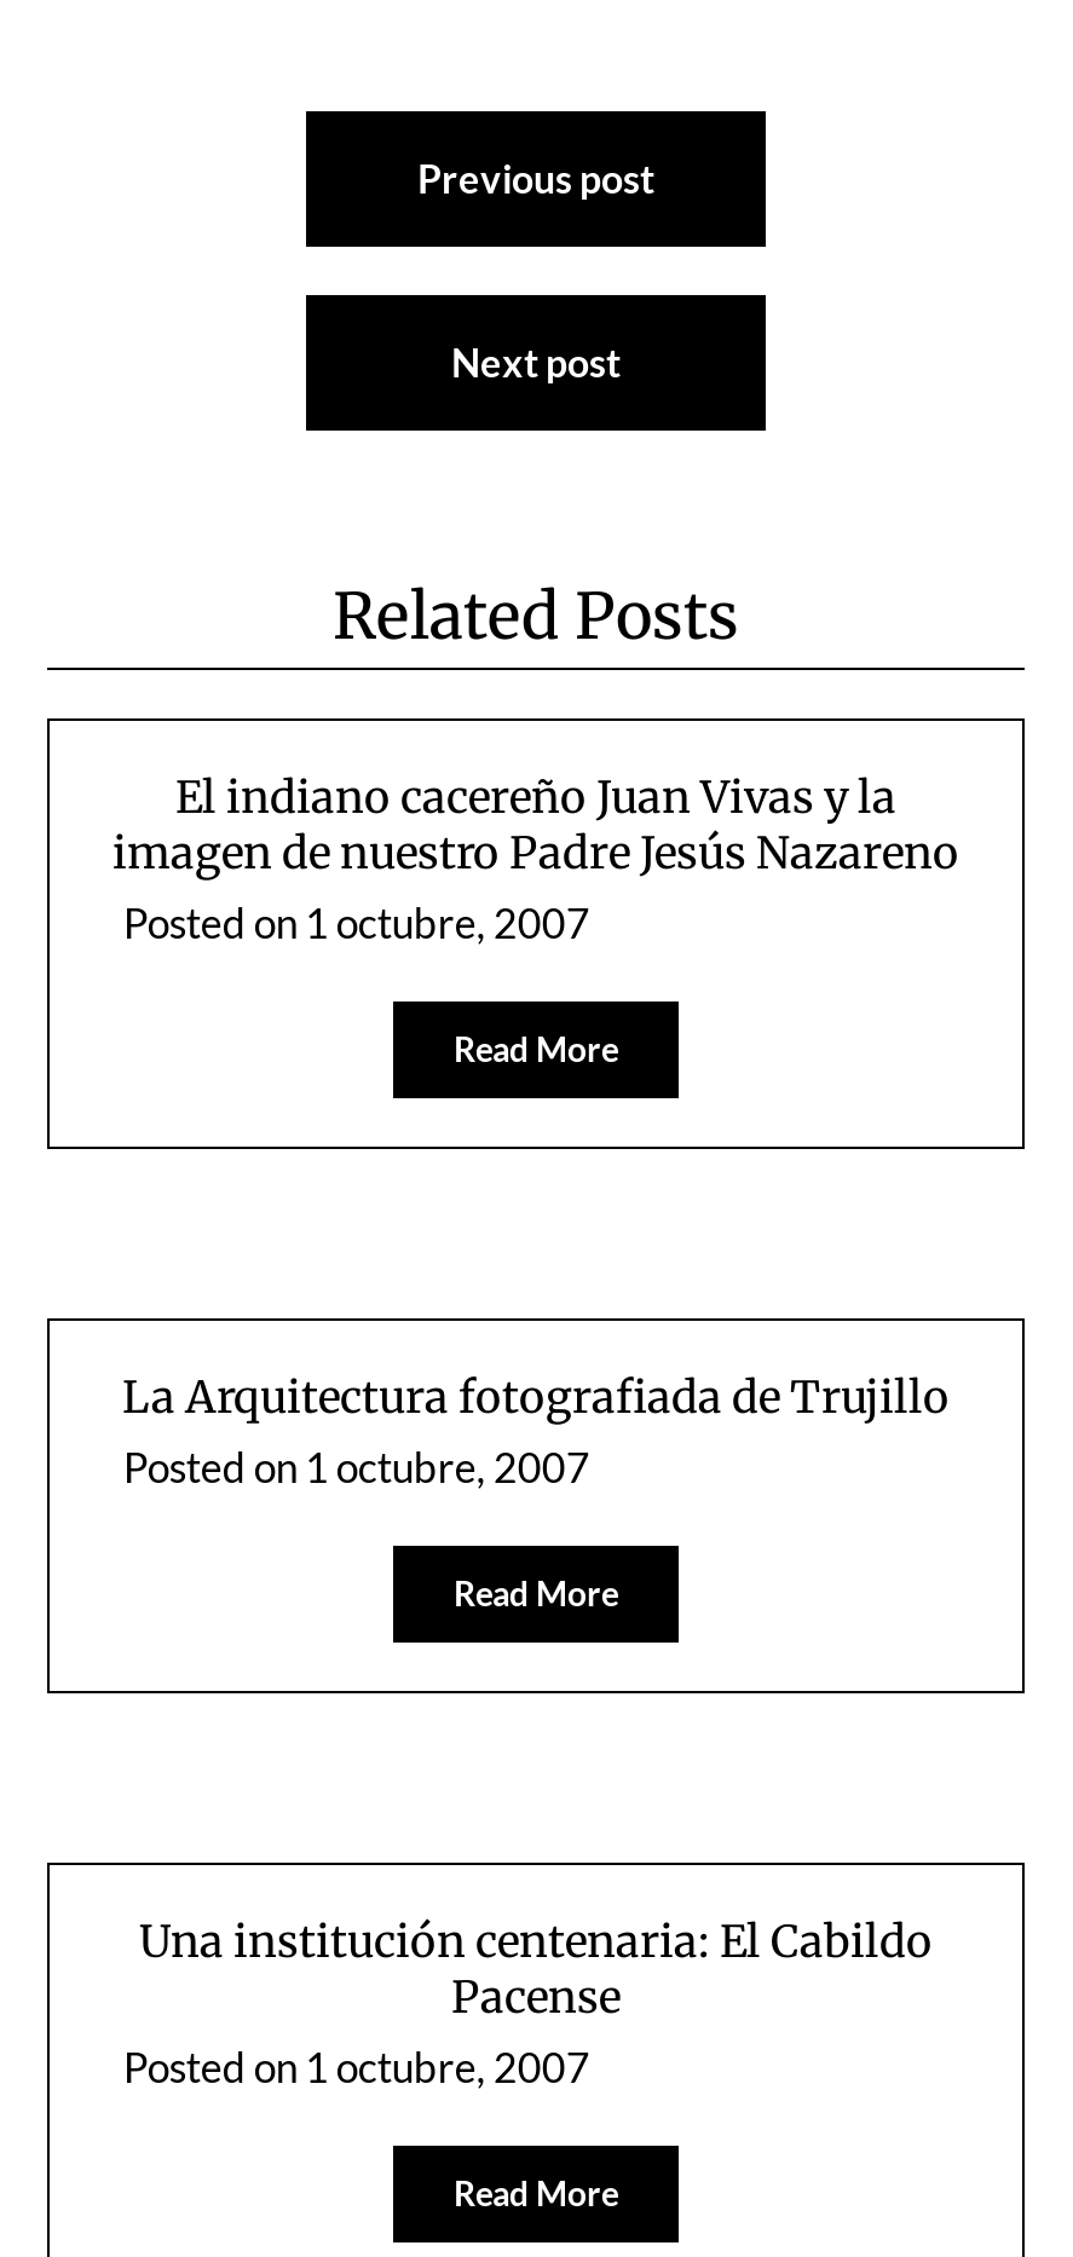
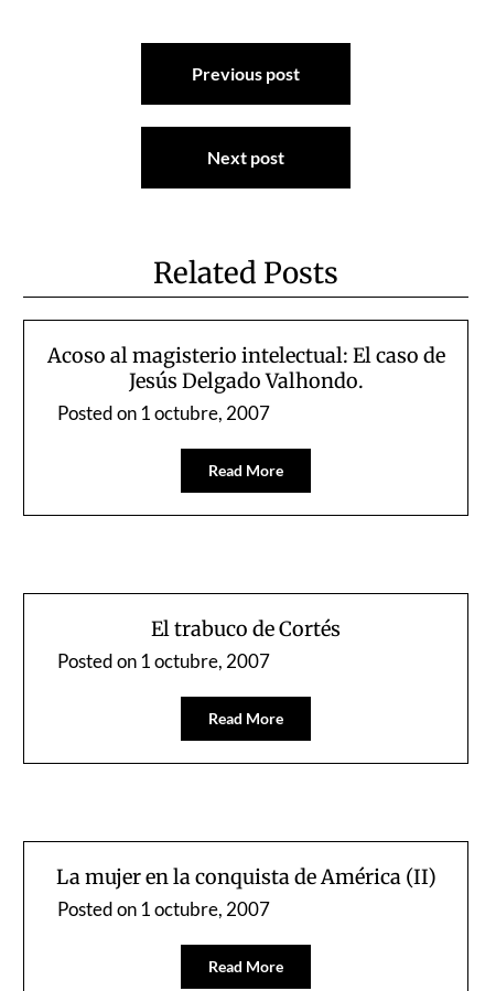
[113,769,959,881] El indiano cacereño Juan Vivas y la | imagen de nuestro Padre Jesús Nazareno -> [47,343,445,394] Acoso al magisterio intelectual: El caso de | Jesús Delgado Valhondo.
[122,1369,950,1425] La Arquitectura fotografiada de Trujillo -> [151,616,341,642] El trabuco de Cortés
[139,1913,933,2025] Una institución centenaria: El Cabildo | Pacense -> [56,864,436,890] La mujer en la conquista de América (II)

